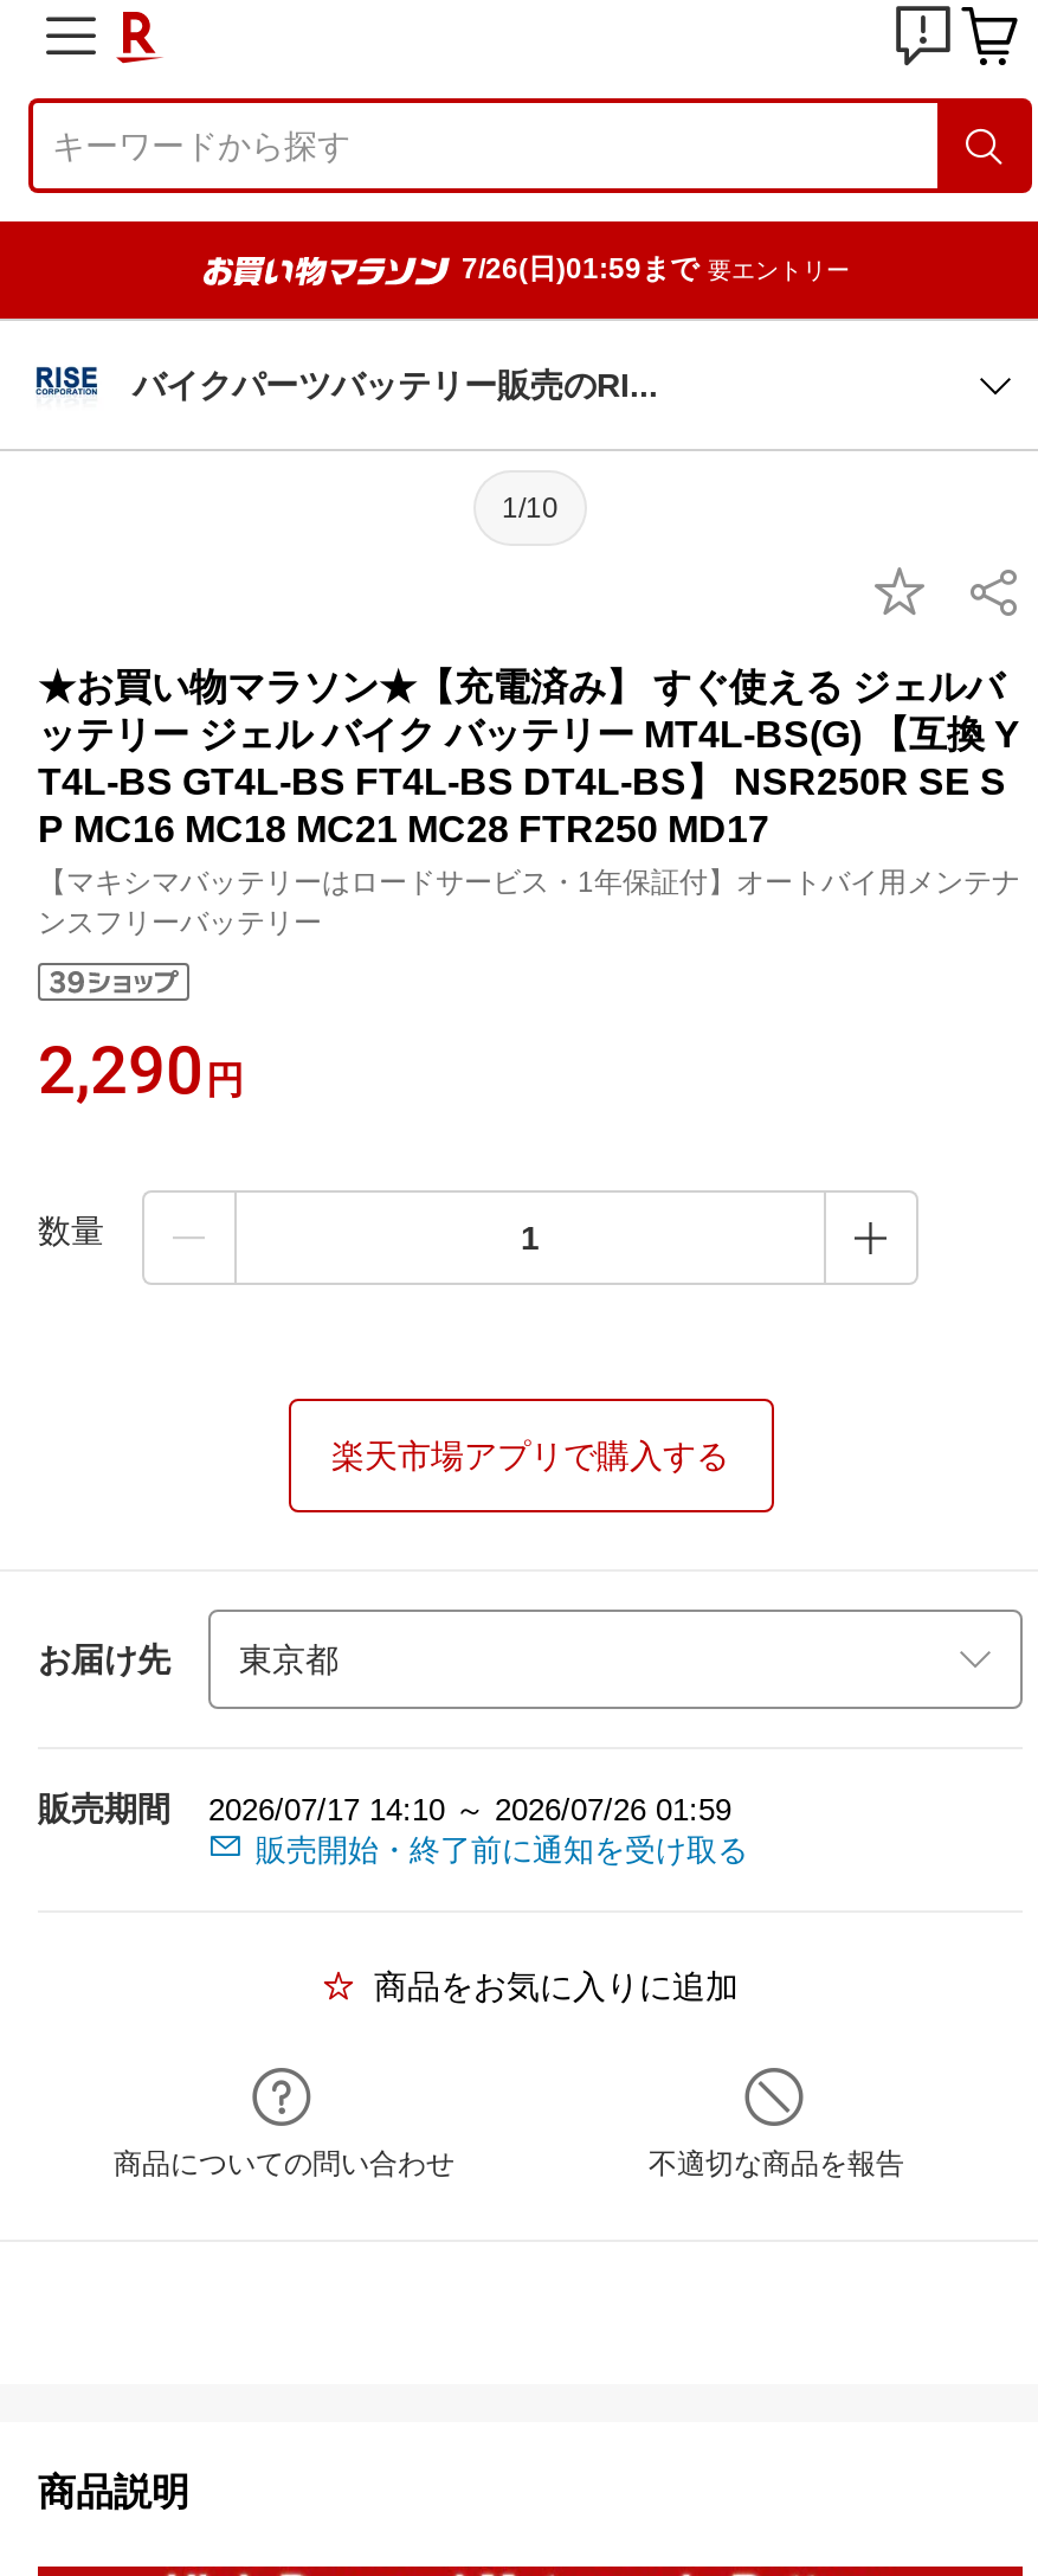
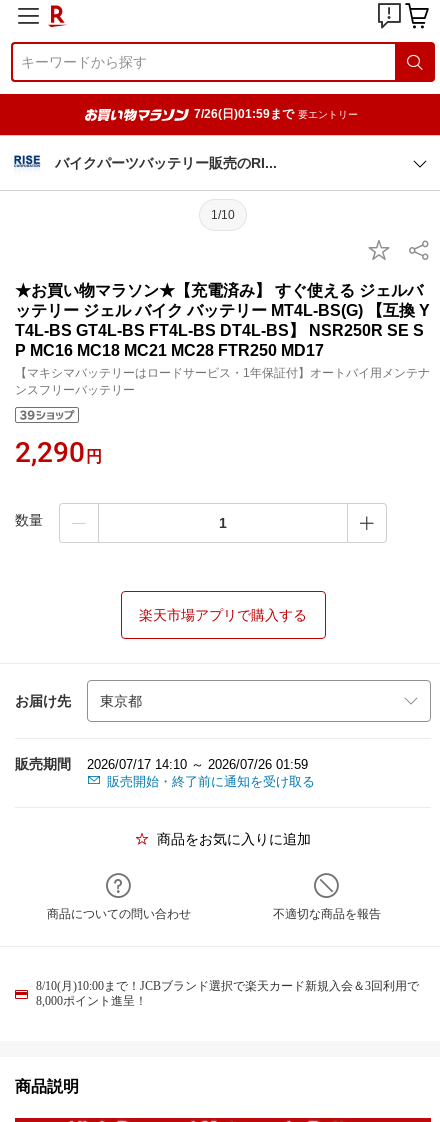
none -> [36,979,419,1008] 8/10(月)10:00まで！JCBブランド選択で楽天カード新規入会＆3回利用で | 8,000ポイント進呈！

